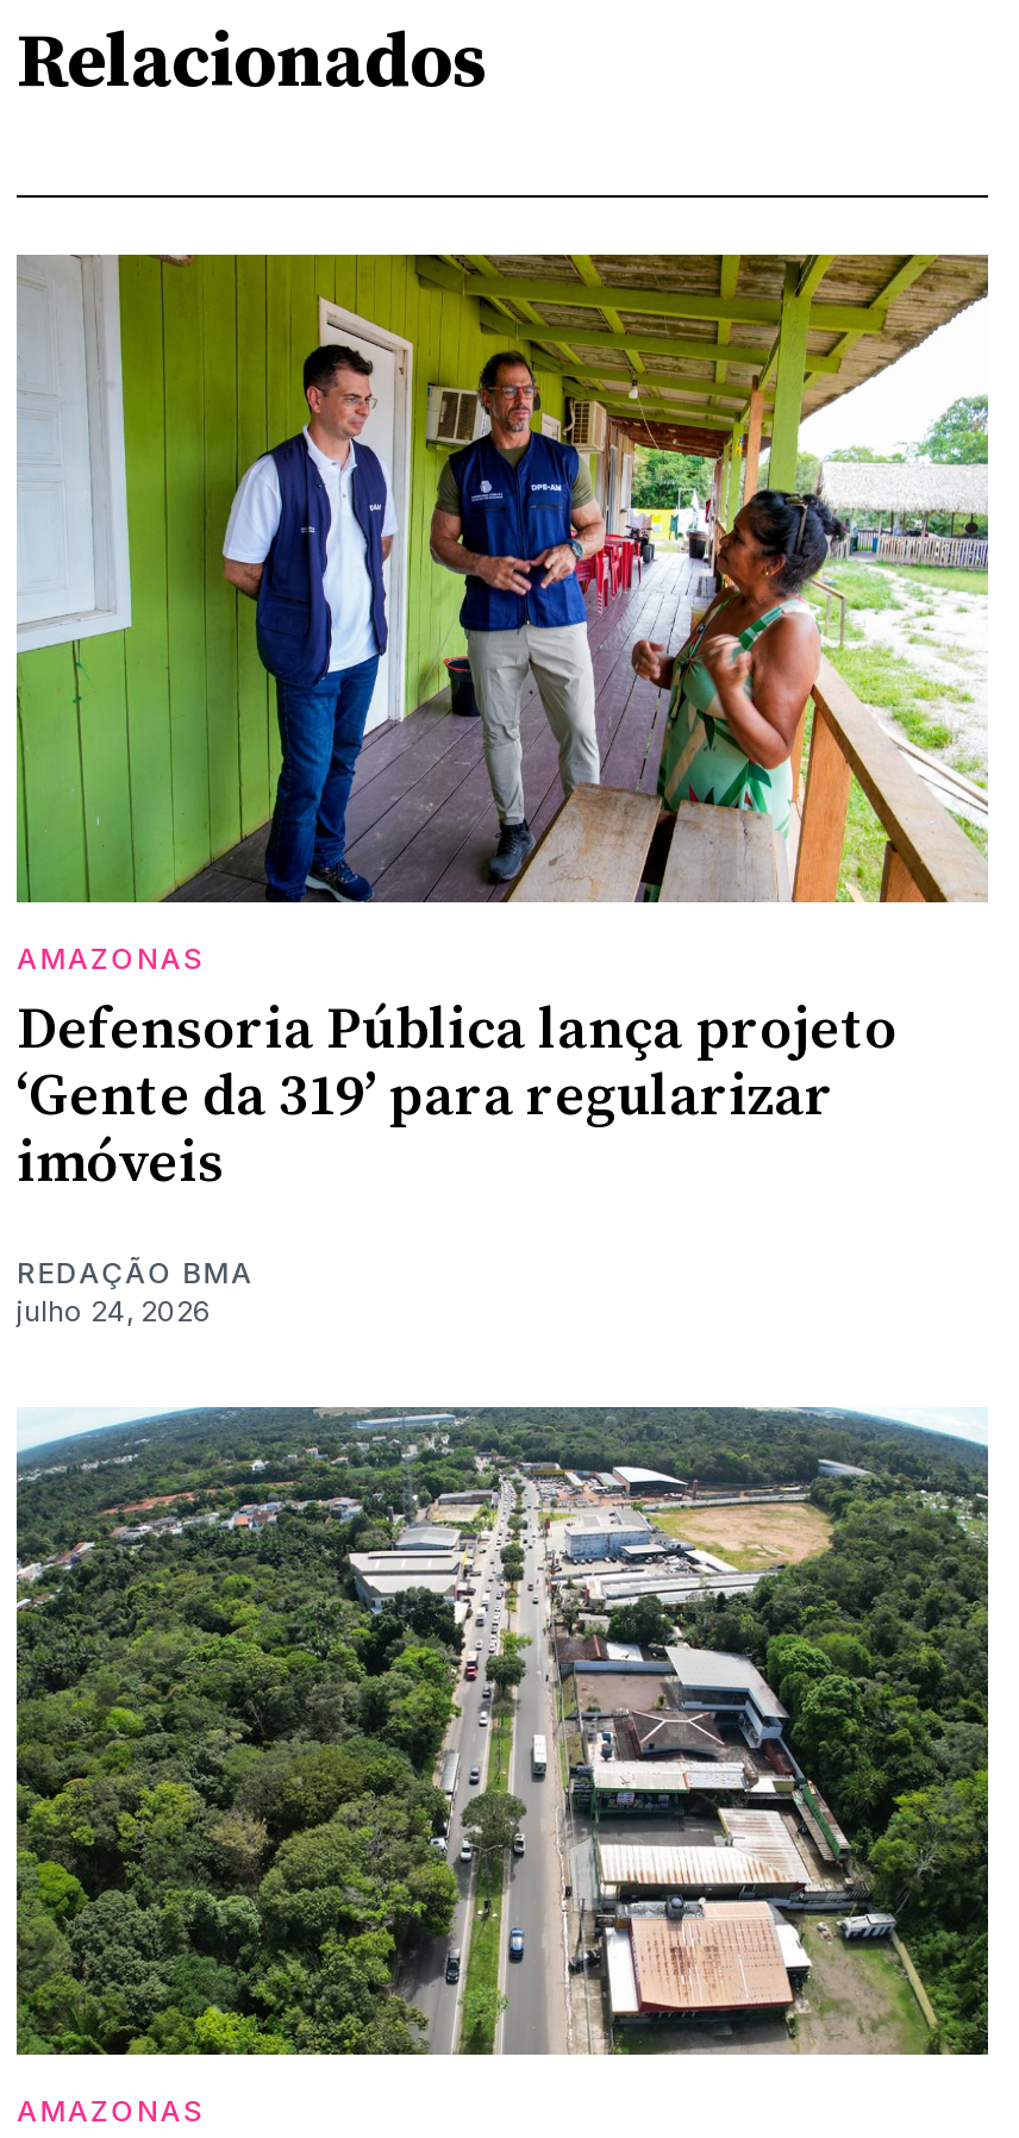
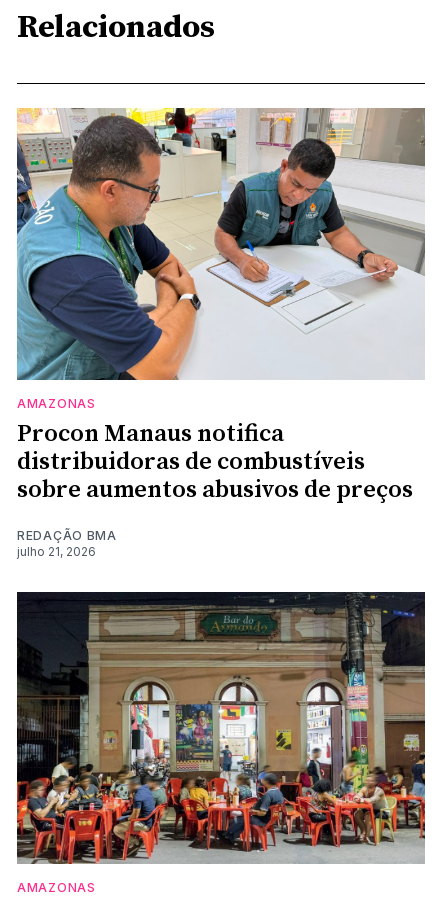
[14,252,988,1199] [image] | Defensoria Pública lança projeto | ‘Gente da 319’ para regularizar | imóveis -> [16,107,426,505] [image] | Procon Manaus notifica | distribuidoras de combustíveis | sobre aumentos abusivos de preços
[17,1292,212,1328] julho 24, 2026 -> [17,544,96,559] julho 21, 2026
[14,1405,990,2057] [image] -> [16,591,426,864] [image]

